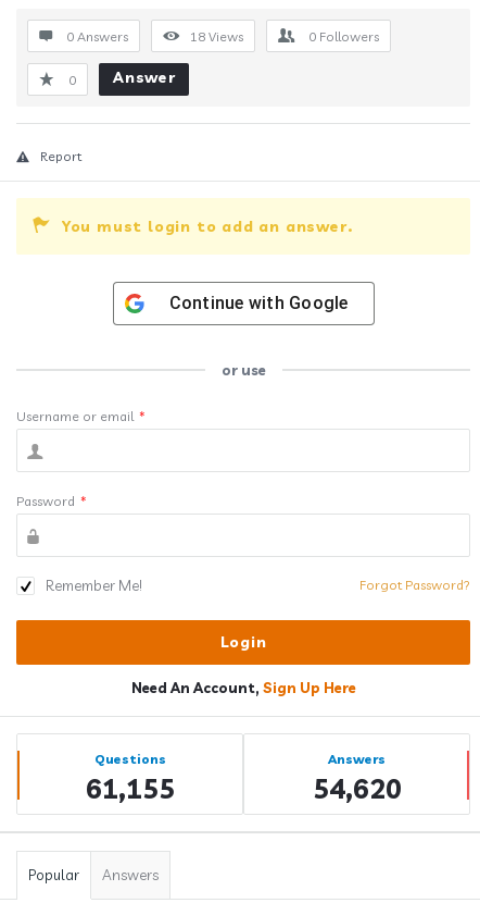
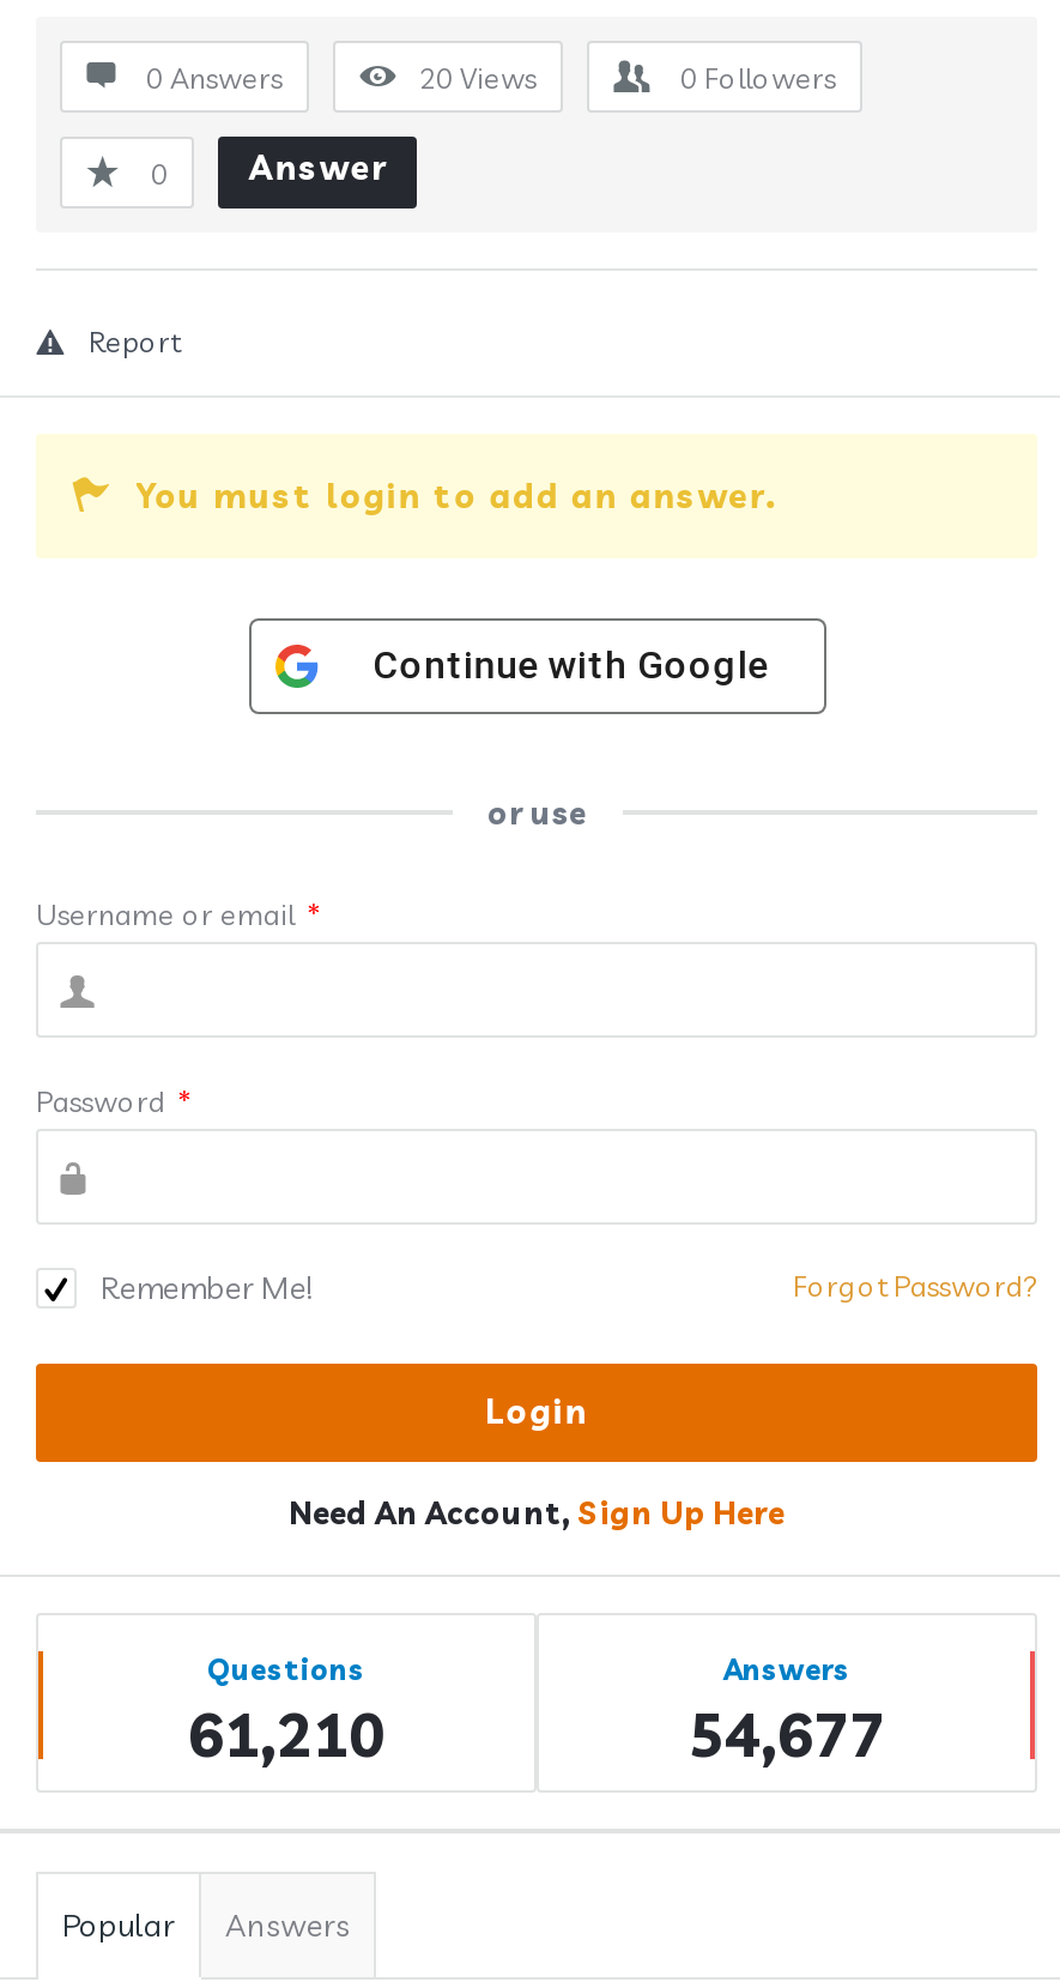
[190,28,243,45] 18 Views -> [419,60,537,96] 20 Views
[85,771,174,805] 61,155 -> [188,1697,384,1771] 61,210
[312,771,401,805] 54,620 -> [689,1697,885,1771] 54,677

